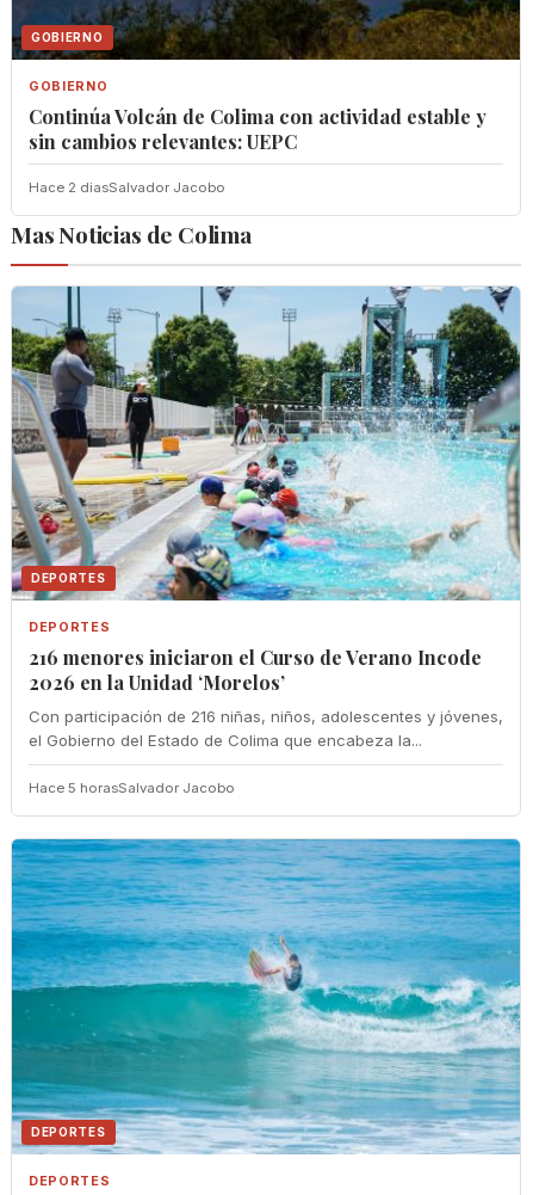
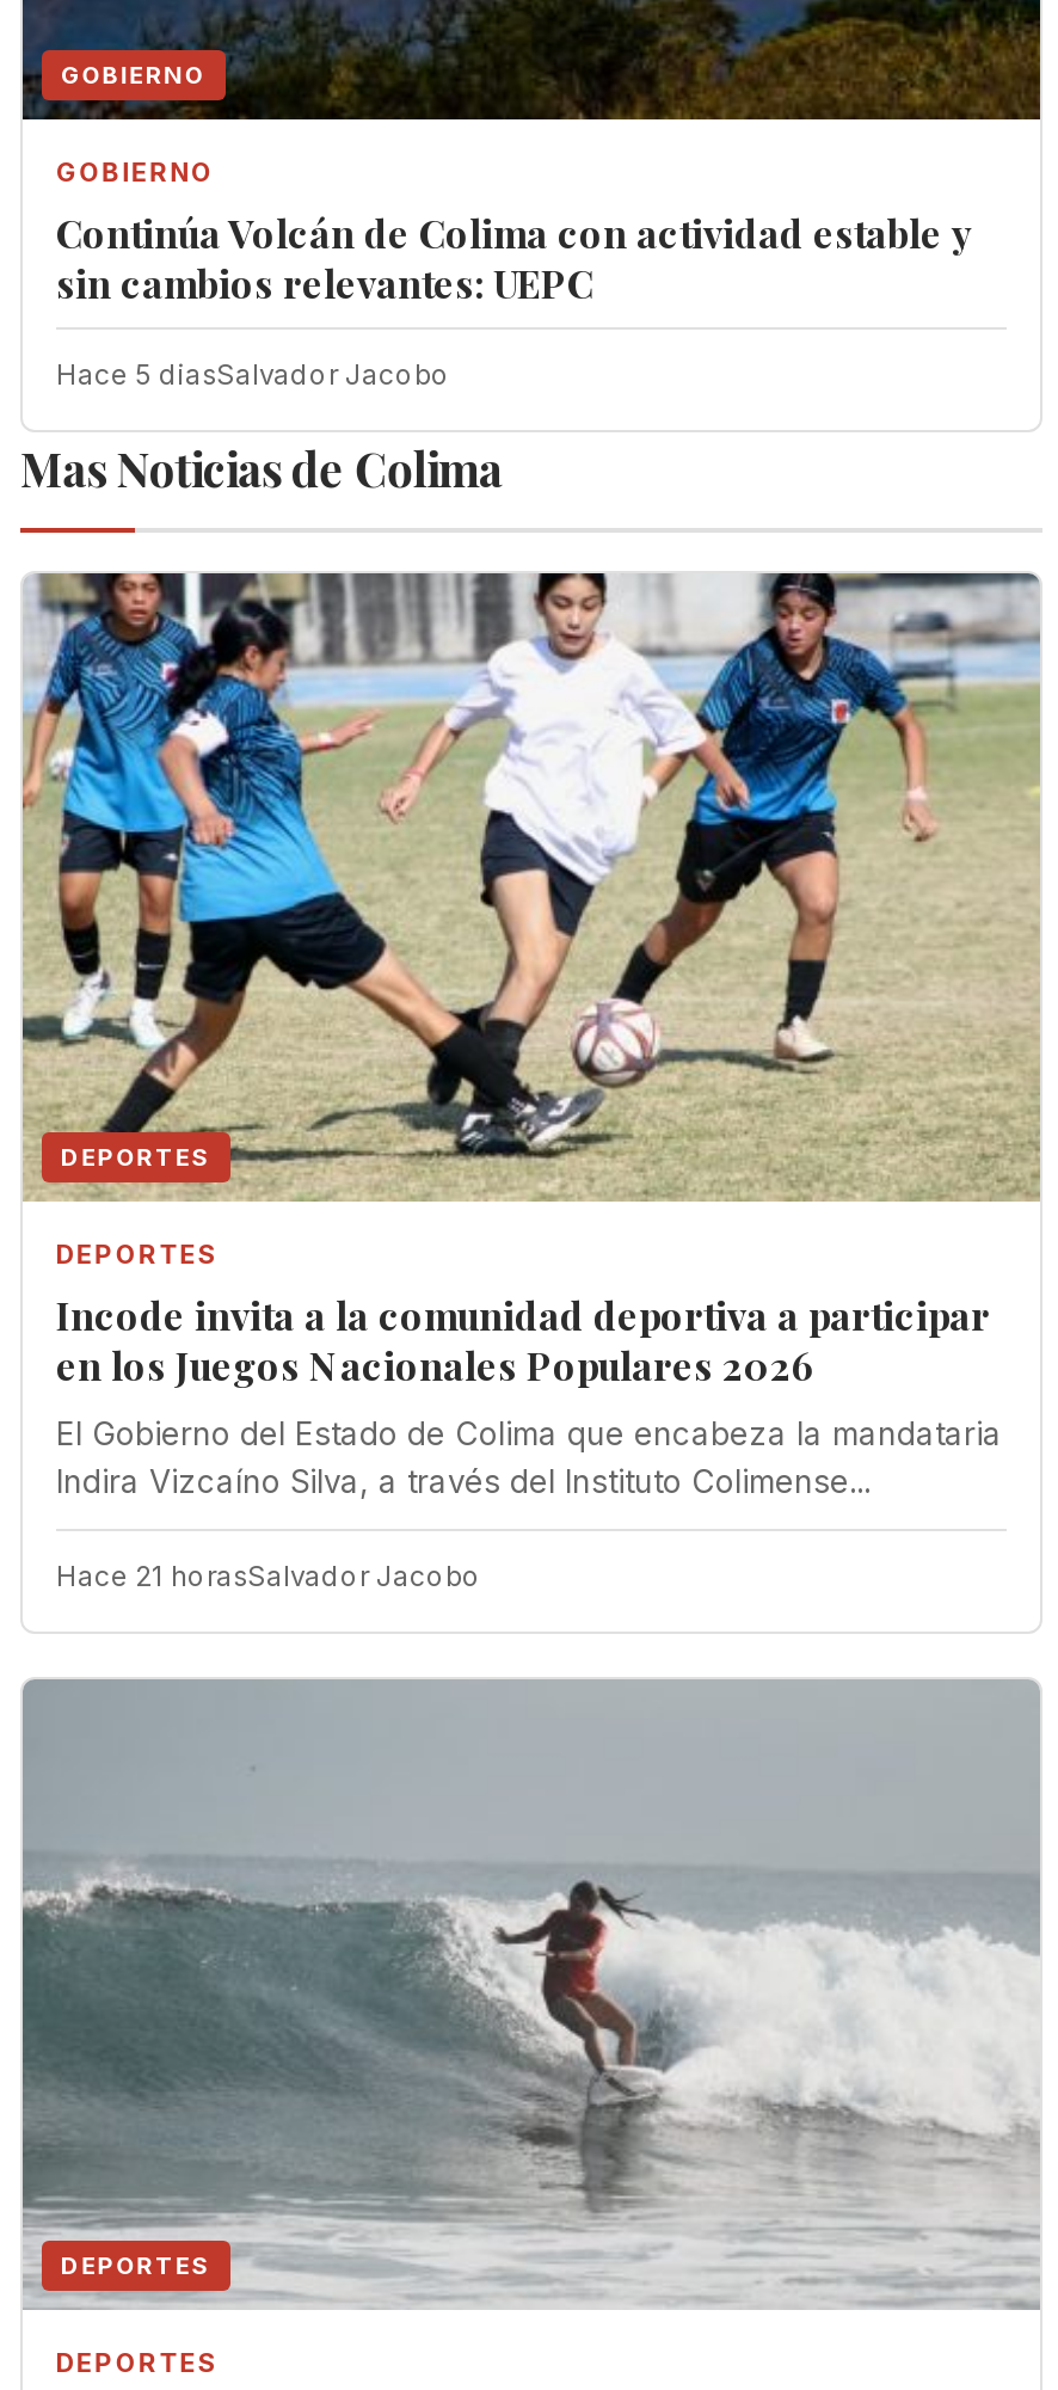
[29,178,225,195] Hace 2 diasSalvador Jacobo -> [56,357,450,391] Hace 5 diasSalvador Jacobo
[11,285,521,695] [image] | 216 menores iniciaron el Curso de Verano Incode | 2026 en la Unidad ‘Morelos’ -> [23,571,1042,1391] [image] | Incode invita a la comunidad deportiva a participar | en los Juegos Nacionales Populares 2026
[29,707,503,750] Con participación de 216 niñas, niños, adolescentes y jóvenes, | el Gobierno del Estado de Colima que encabeza la... -> [56,1415,1002,1501] El Gobierno del Estado de Colima que encabeza la mandataria | Indira Vizcaíno Silva, a través del Instituto Colimense...
[29,780,235,797] Hace 5 horasSalvador Jacobo -> [56,1560,481,1594] Hace 21 horasSalvador Jacobo
[11,838,521,1154] [image] -> [20,1677,1040,2310] [image]

